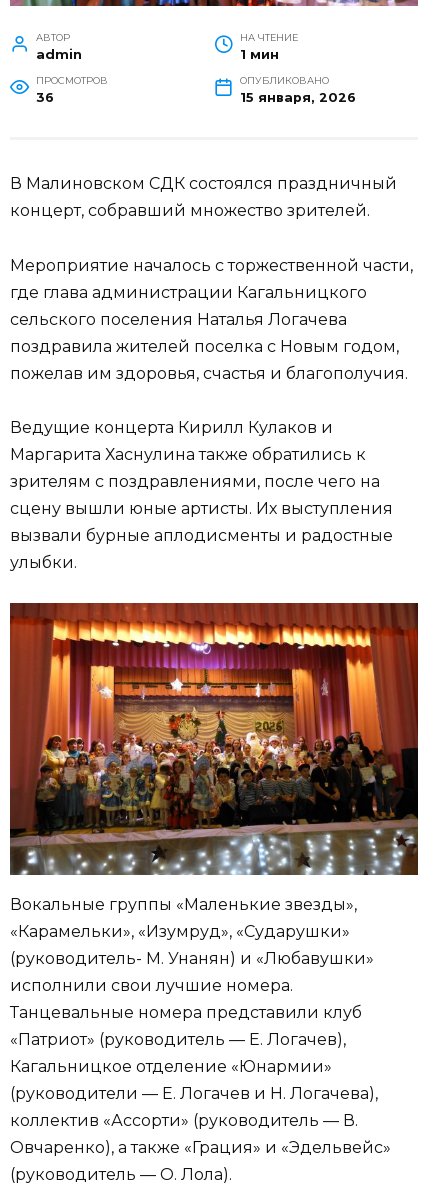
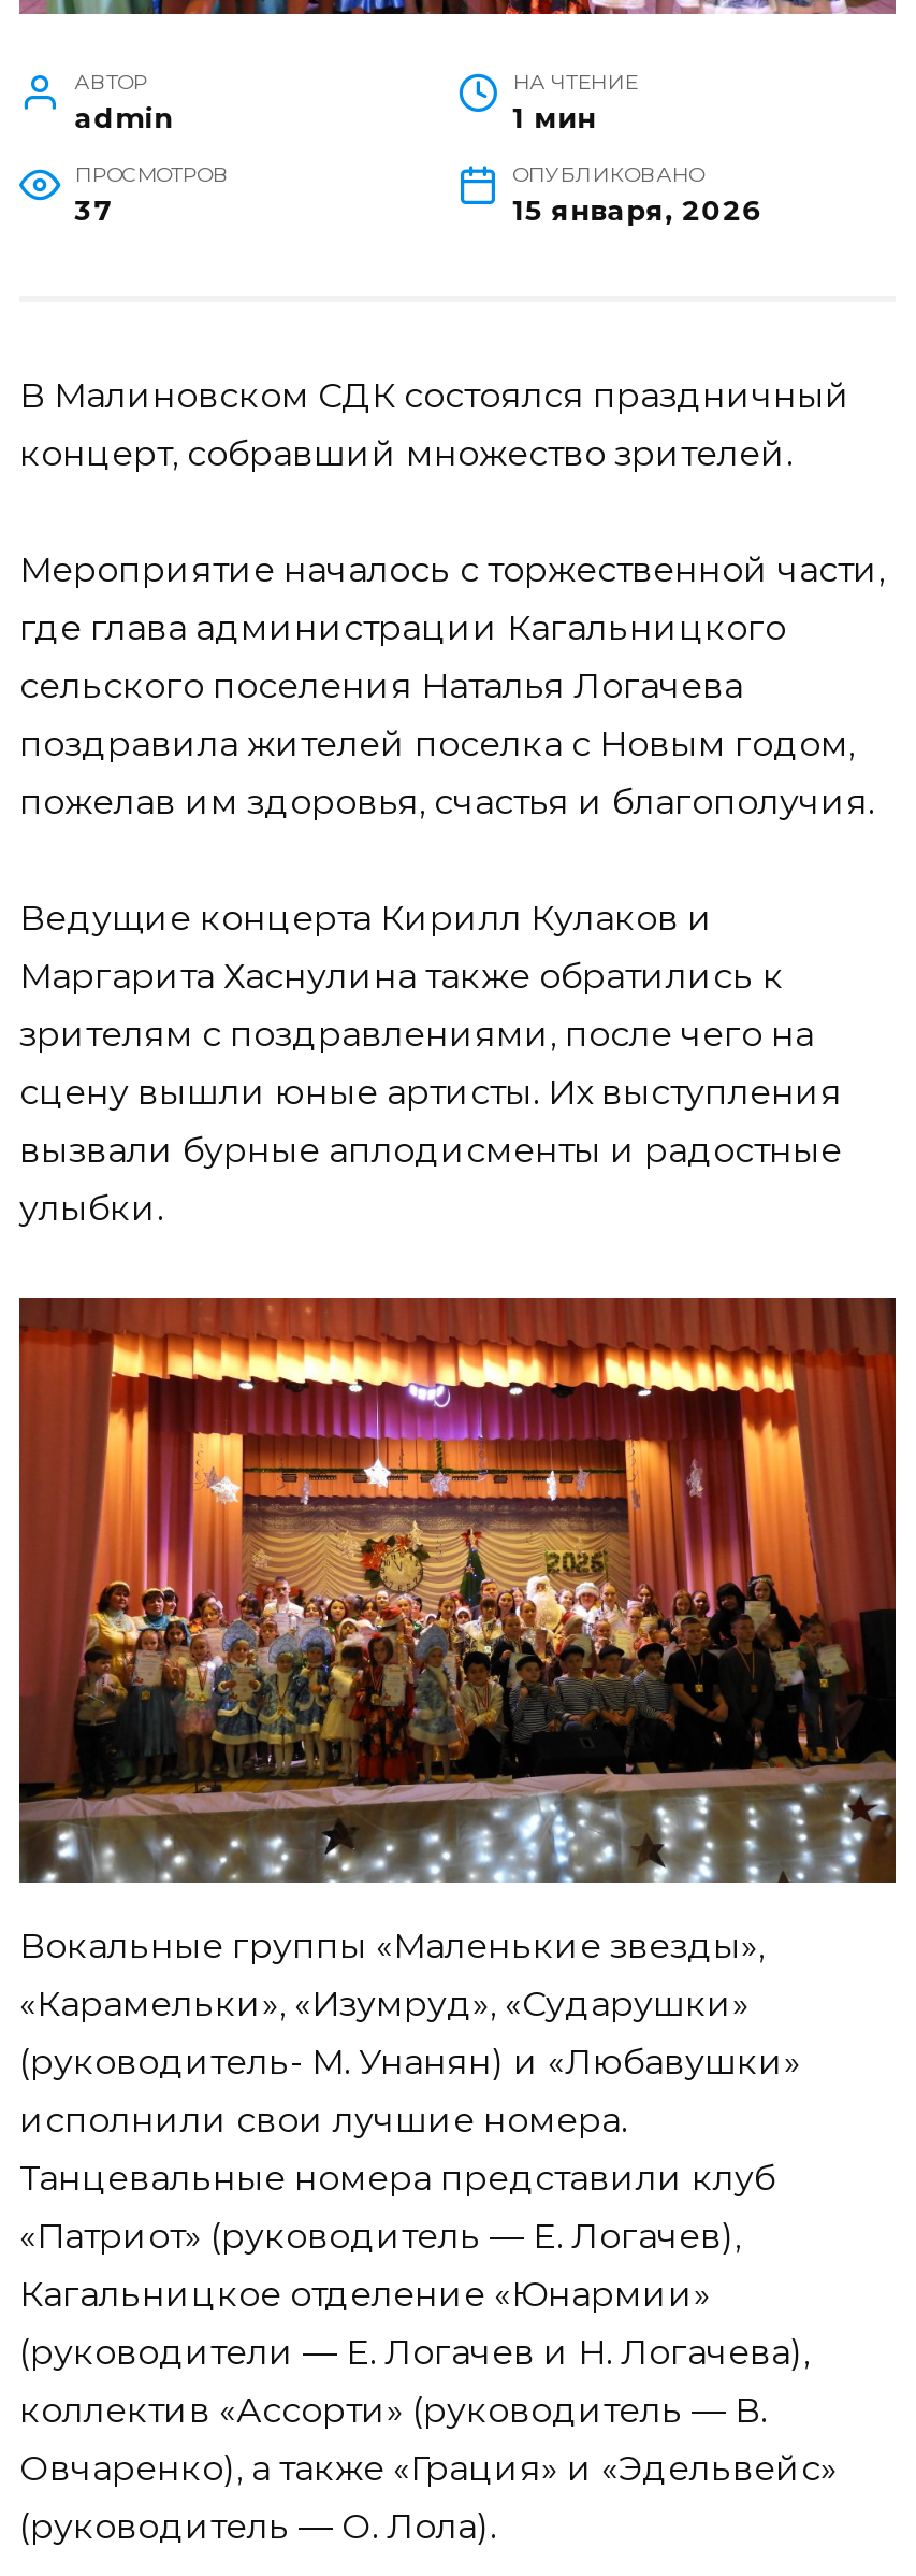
[36,90,54,105] 36 -> [74,194,113,227] 37

